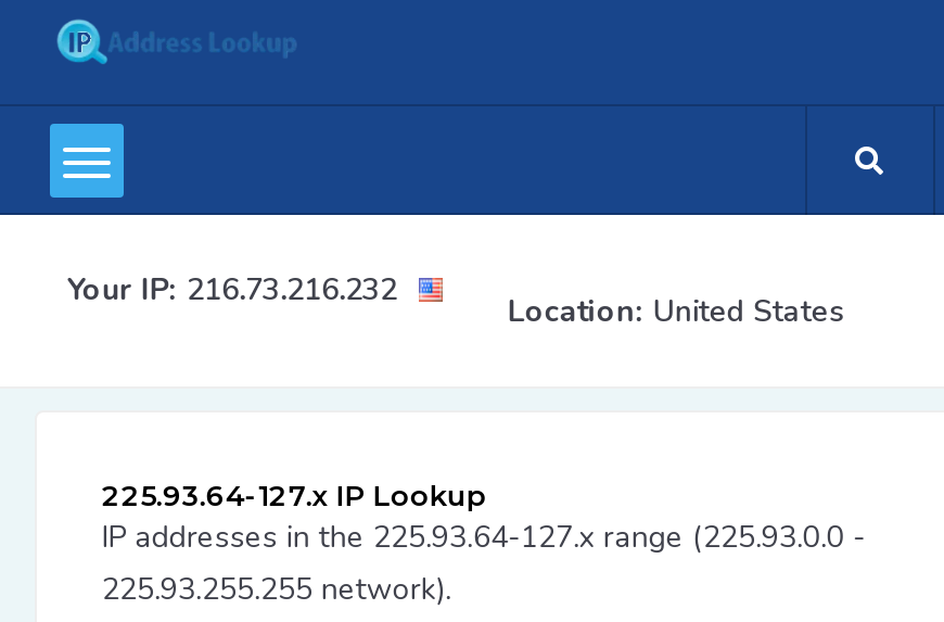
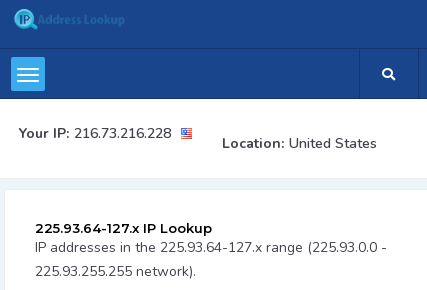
[67,269,397,310] Your IP: 216.73.216.232 -> [19,124,171,143] Your IP: 216.73.216.228

